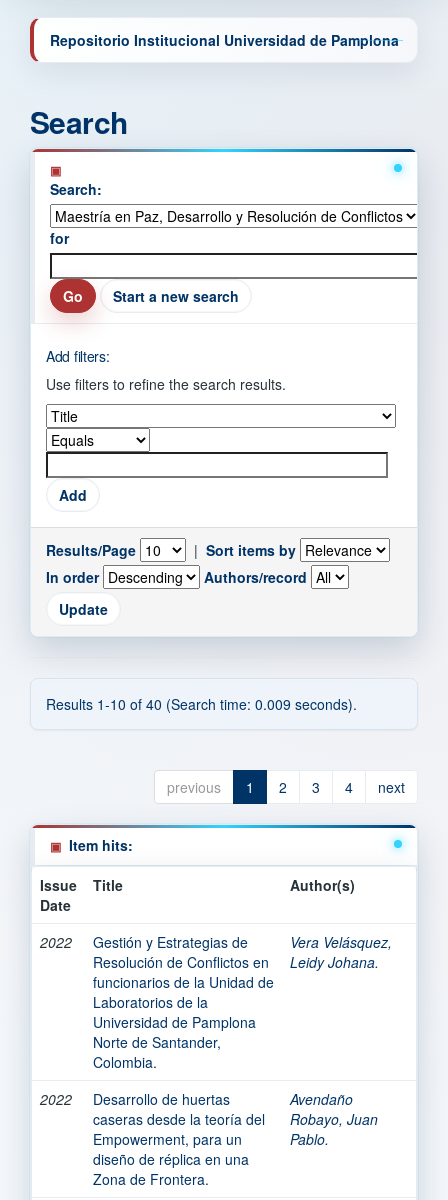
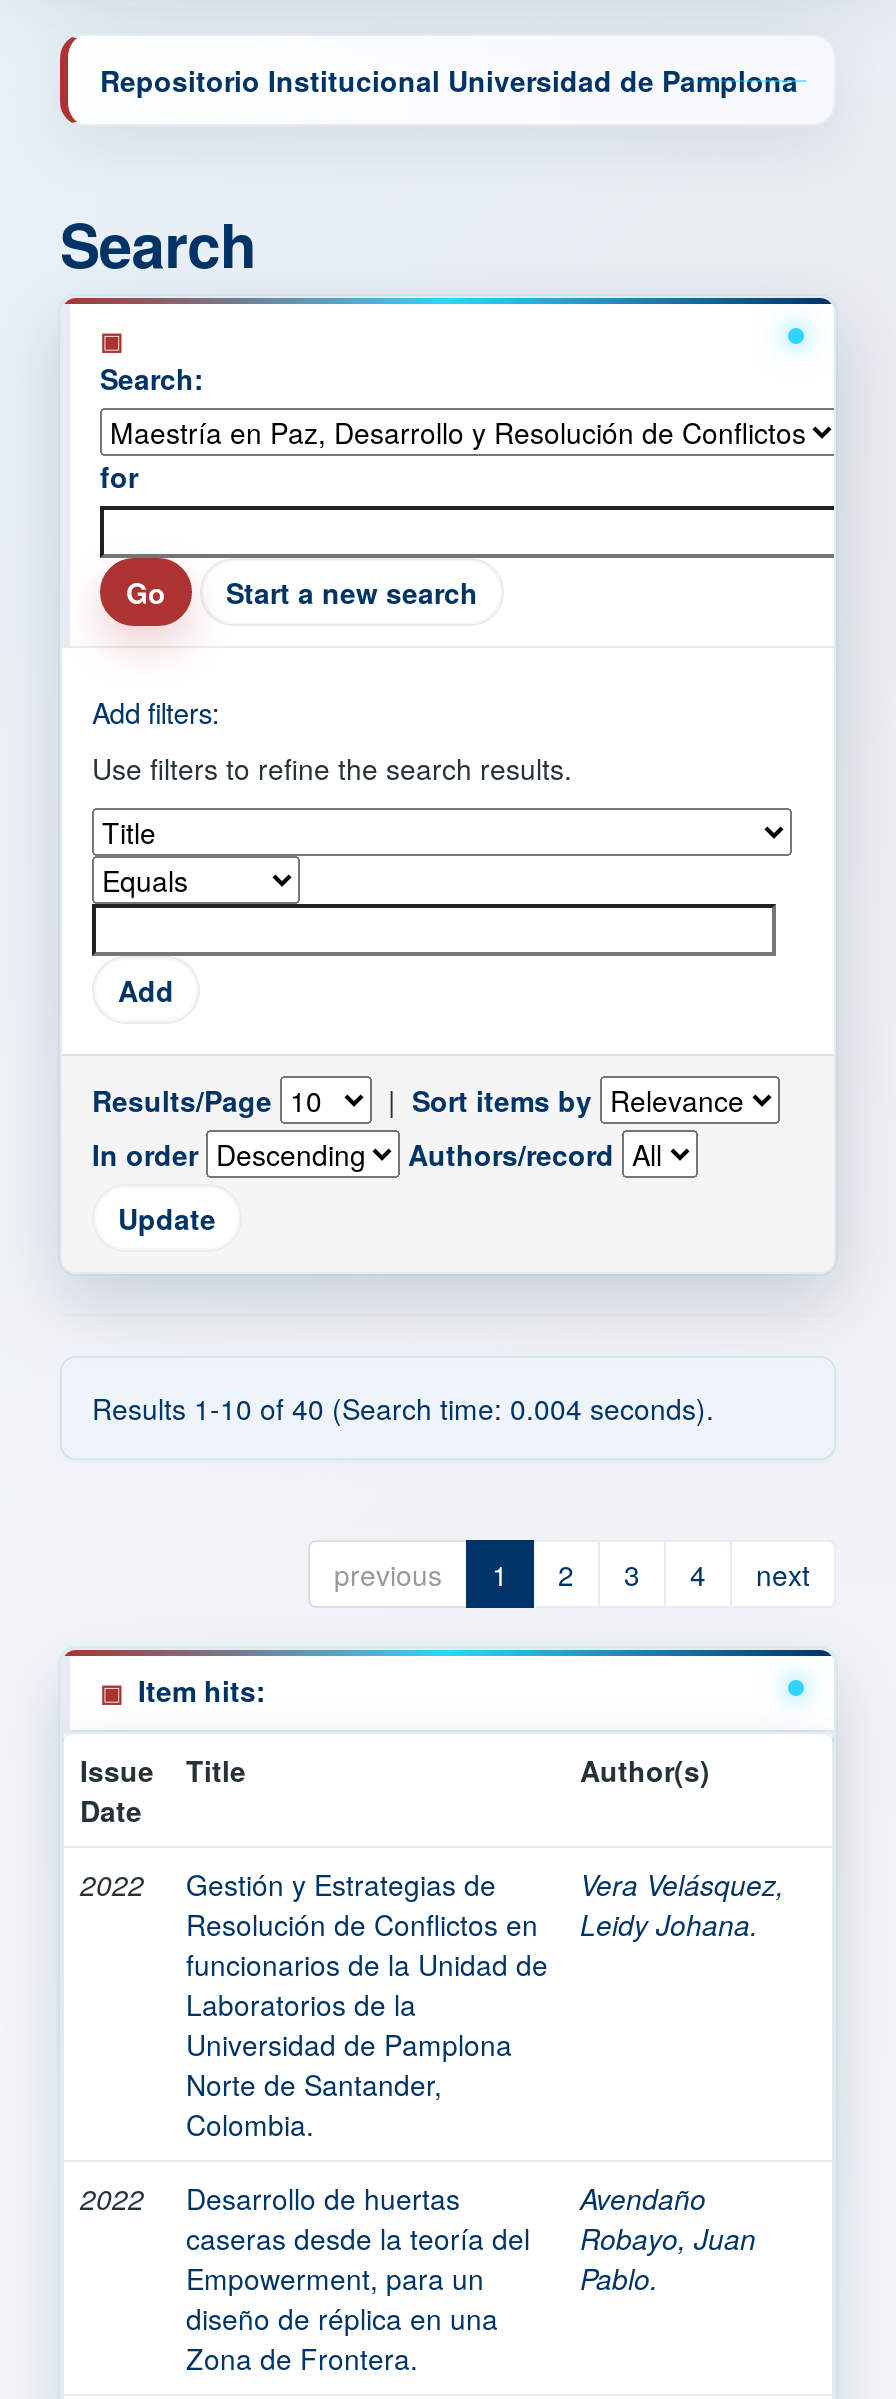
[46,694,357,714] Results 1-10 of 40 (Search time: 0.009 seconds). -> [92,1387,714,1427] Results 1-10 of 40 (Search time: 0.004 seconds).

